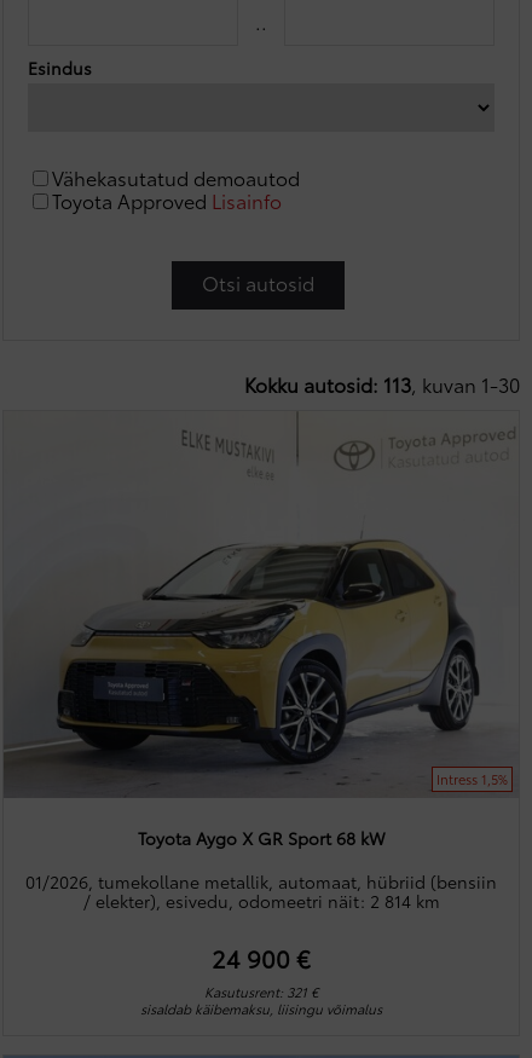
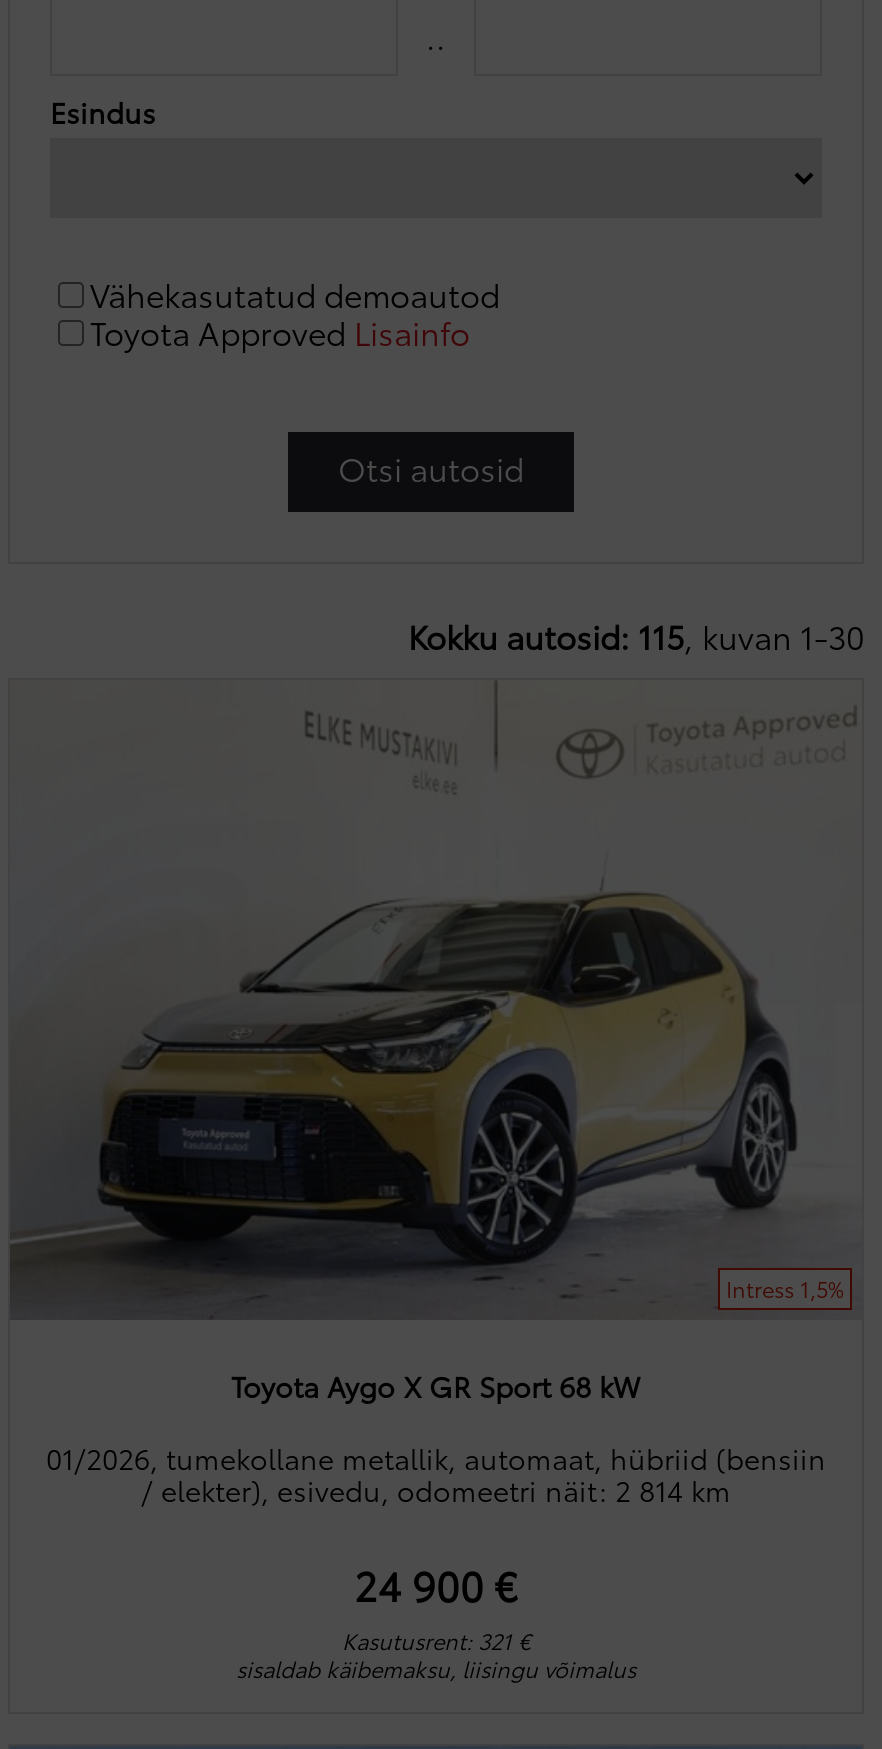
[244,370,520,398] Kokku autosid: 113, kuvan 1-30 -> [408,613,864,659] Kokku autosid: 115, kuvan 1-30

